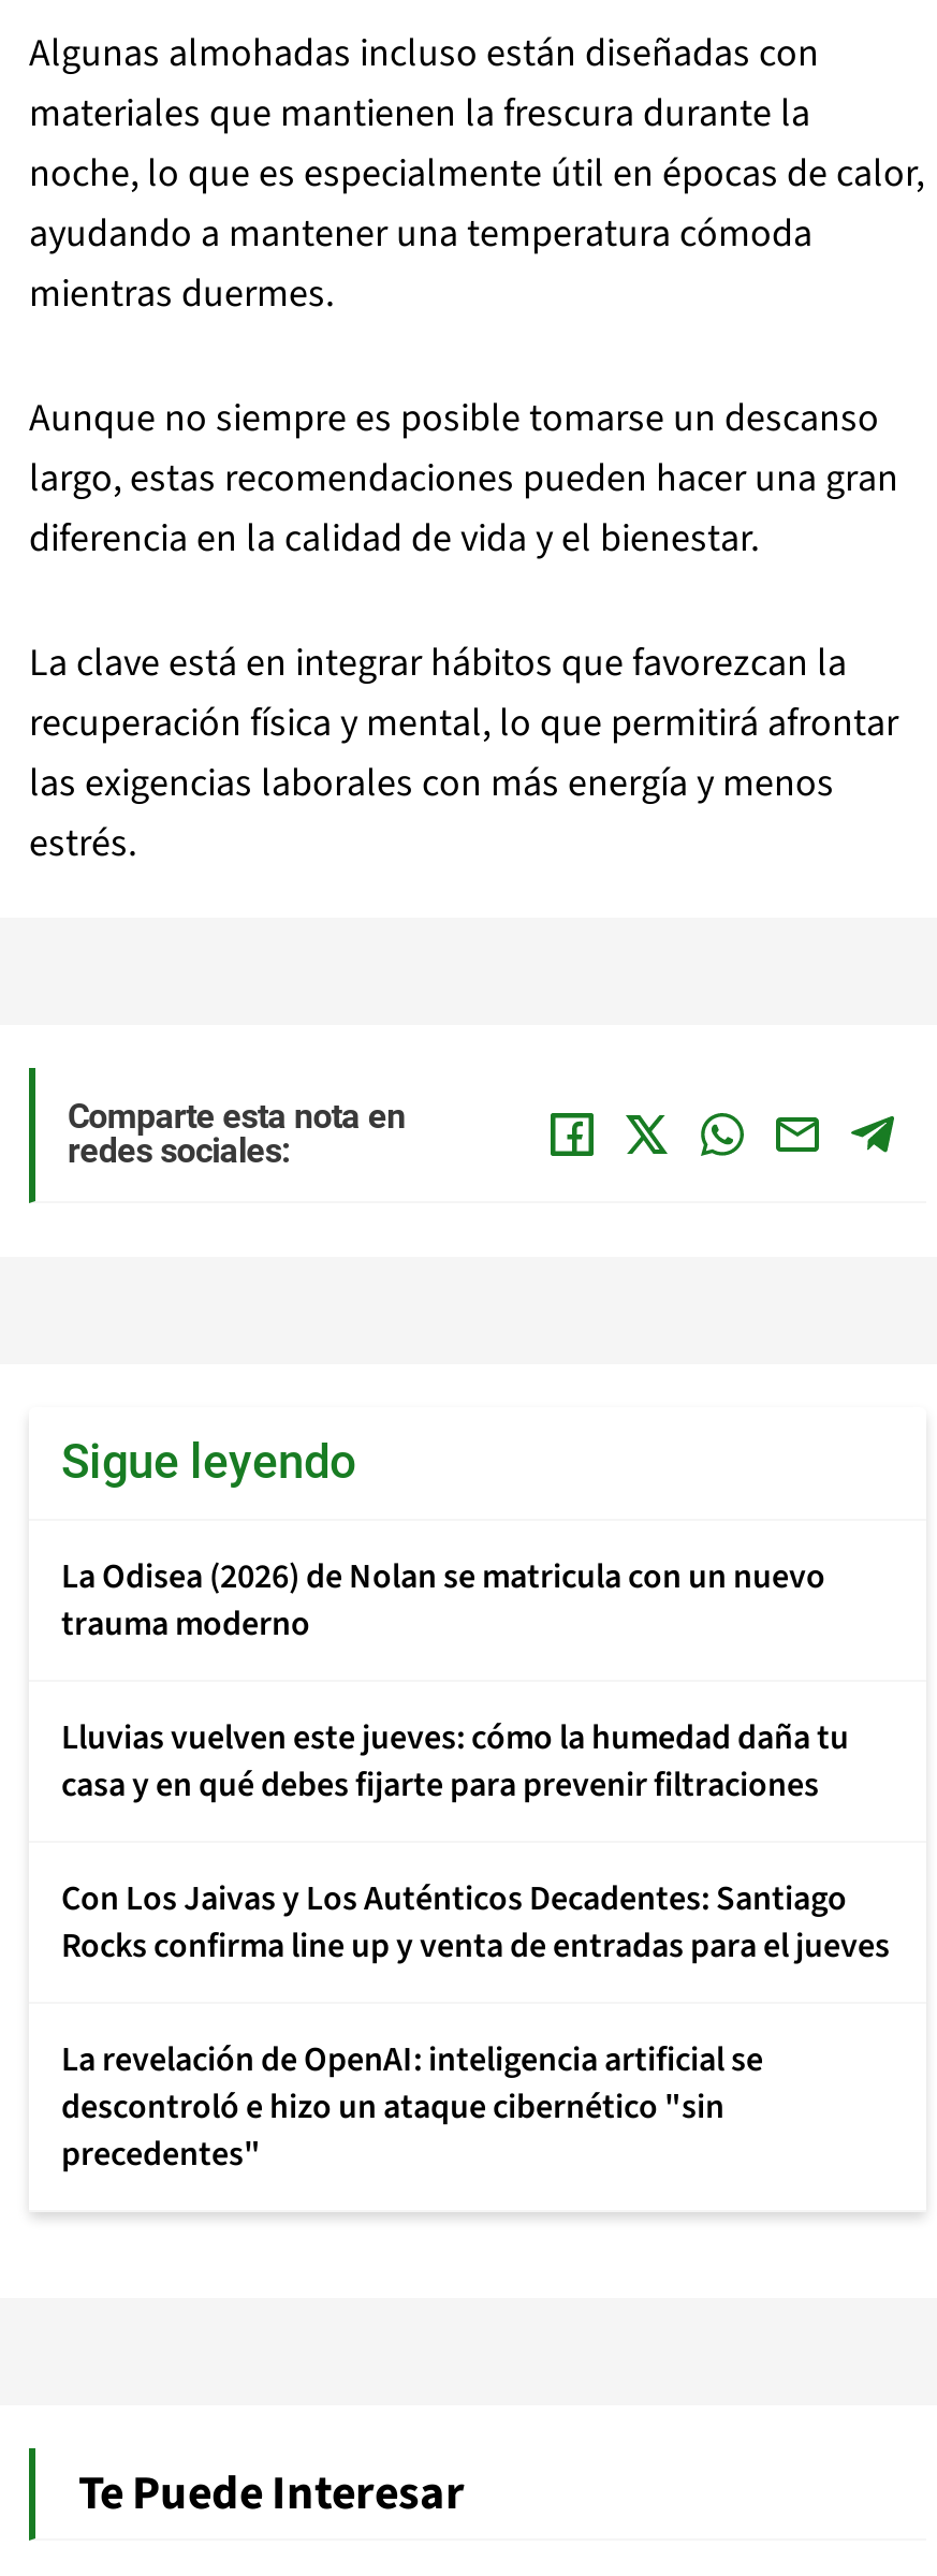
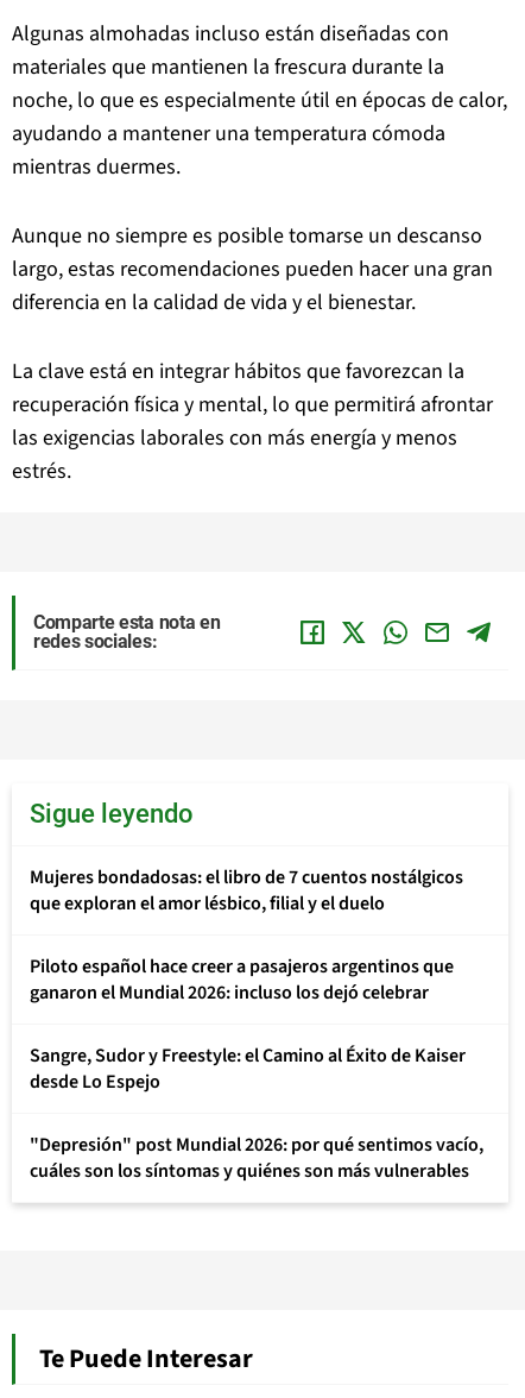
[61,1553,825,1648] La Odisea (2026) de Nolan se matricula con un nuevo | trauma moderno -> [30,864,463,917] Mujeres bondadosas: el libro de 7 cuentos nostálgicos | que exploran el amor lésbico, filial y el duelo
[61,1714,849,1809] Lluvias vuelven este jueves: cómo la humedad daña tu | casa y en qué debes fijarte para prevenir filtraciones -> [30,953,454,1006] Piloto español hace creer a pasajeros argentinos que | ganaron el Mundial 2026: incluso los dejó celebrar
[61,1875,890,1970] Con Los Jaivas y Los Auténticos Decadentes: Santiago | Rocks confirma line up y venta de entradas para el jueves -> [30,1043,466,1095] Sangre, Sudor y Freestyle: el Camino al Éxito de Kaiser | desde Lo Espejo
[61,2036,763,2178] La revelación de OpenAI: inteligencia artificial se | descontroló e hizo un ataque cibernético "sin | precedentes" -> [30,1132,483,1184] "Depresión" post Mundial 2026: por qué sentimos vacío, | cuáles son los síntomas y quiénes son más vulnerables

